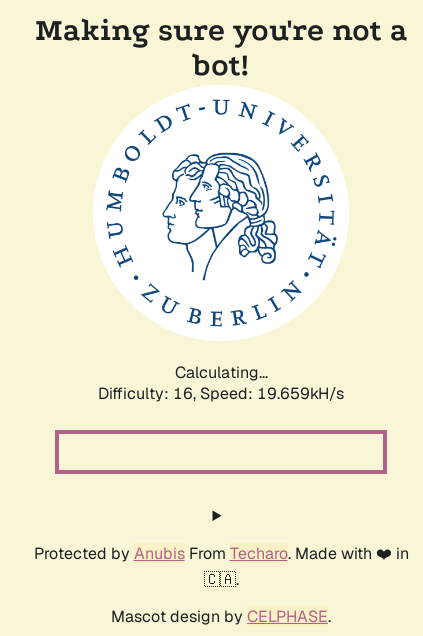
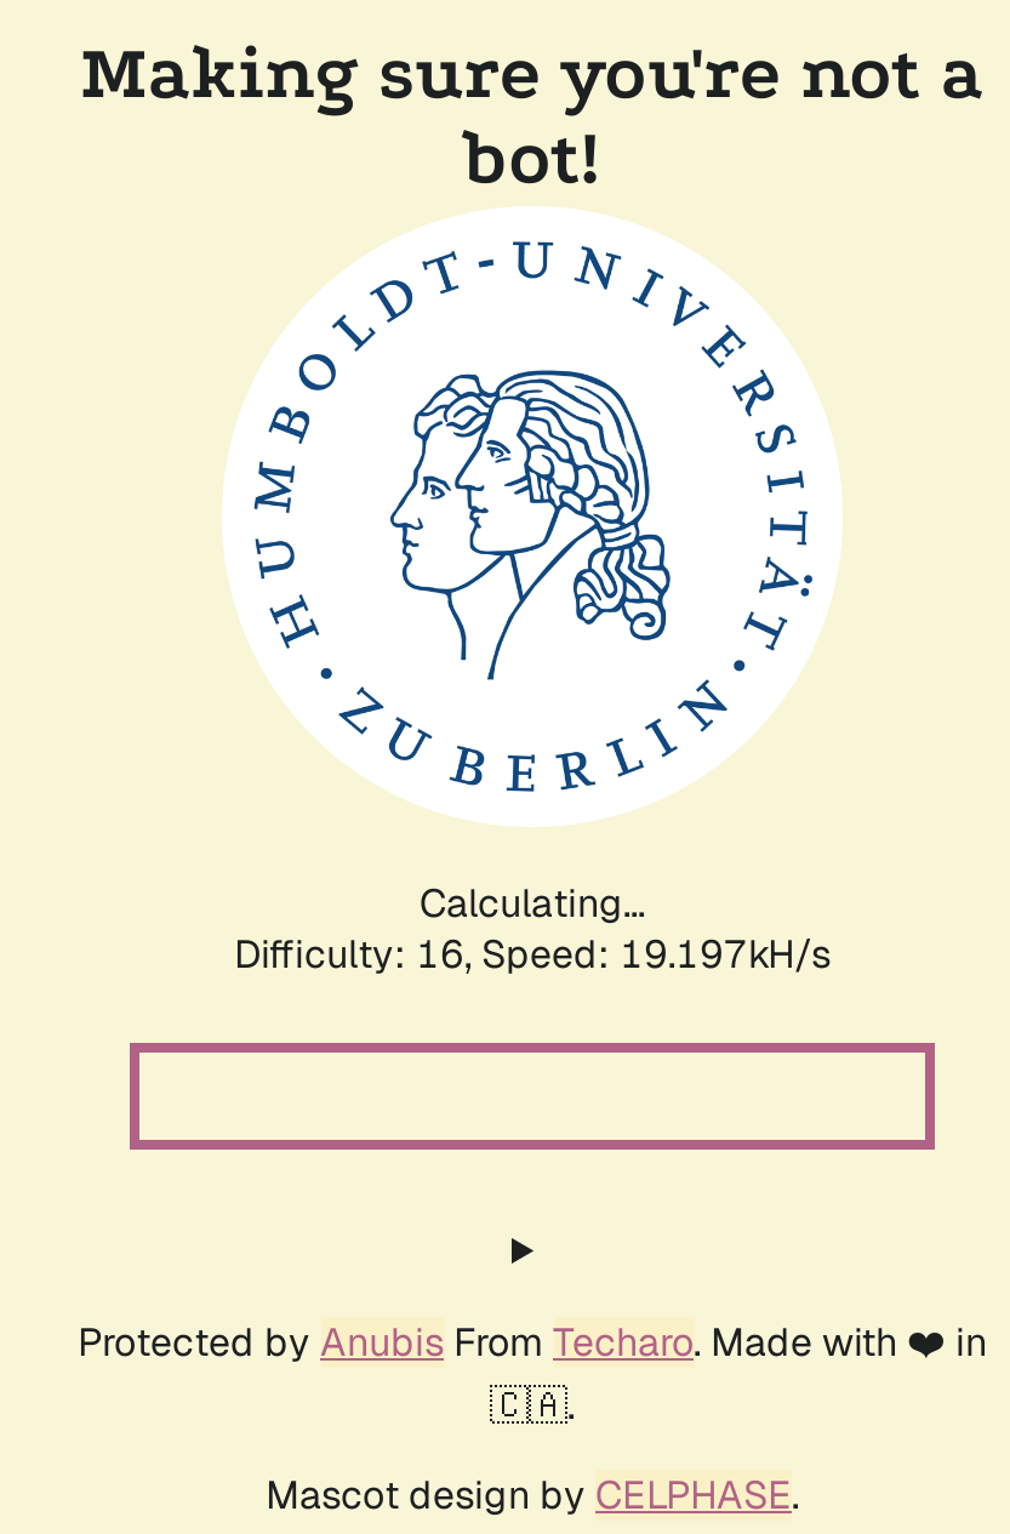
[98,383,344,404] Difficulty: 16, Speed: 19.659kH/s -> [234,929,831,980] Difficulty: 16, Speed: 19.197kH/s

